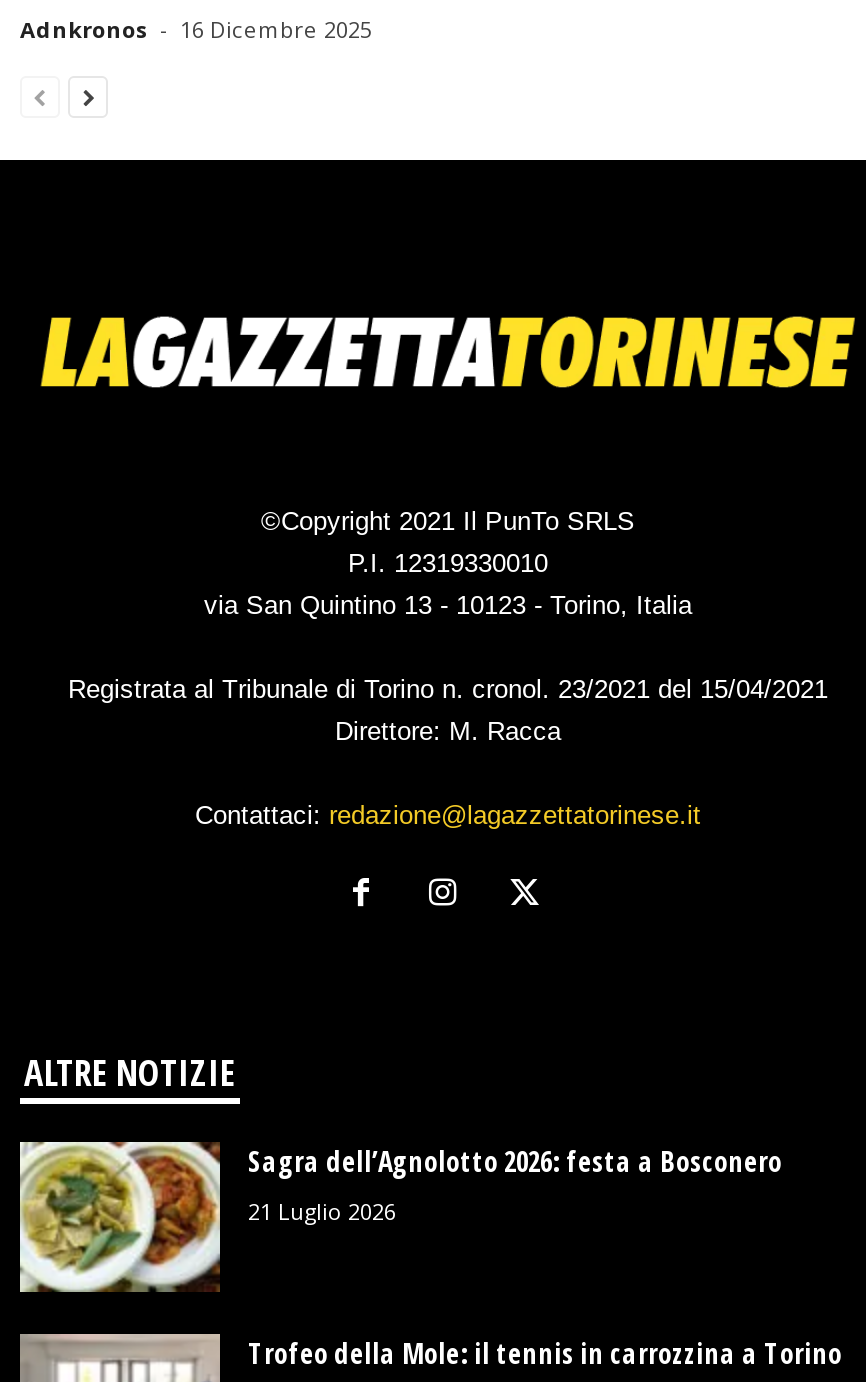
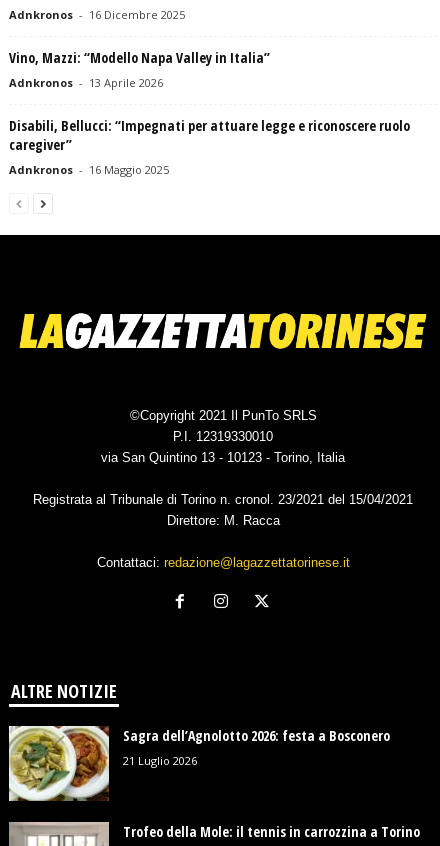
none -> [9,48,410,177] Vino, Mazzi: “Modello Napa Valley in Italia” | Adnkronos - 13 Aprile 2026 | Disabili, Bellucci: “Impegnati per attuare legge e riconoscere ruolo | caregiver” | Adnkronos - 16 Maggio 2025

